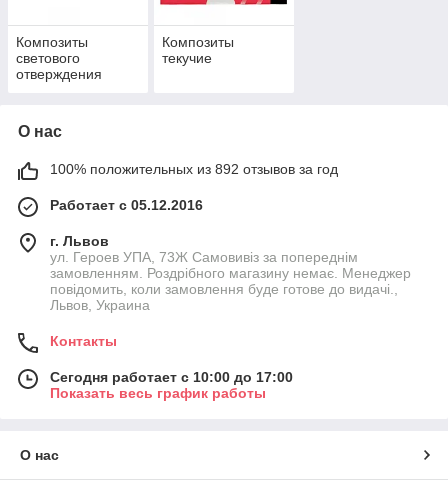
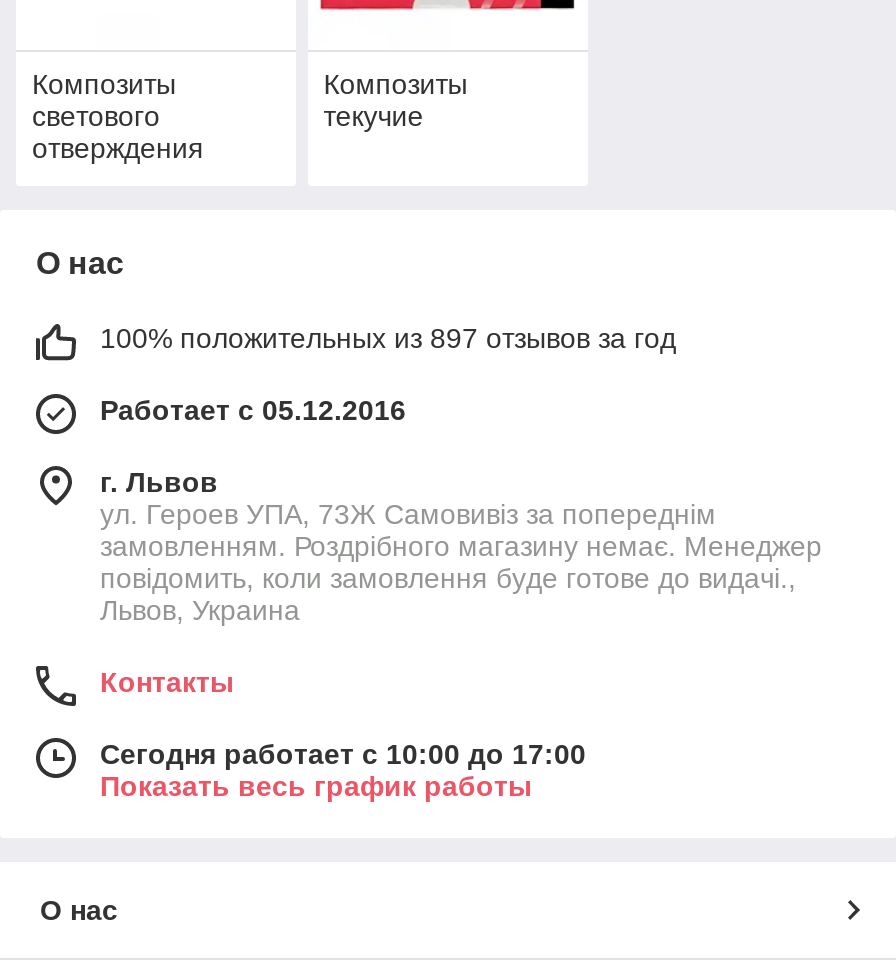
[50,161,338,177] 100% положительных из 892 отзывов за год -> [100,322,676,354] 100% положительных из 897 отзывов за год

